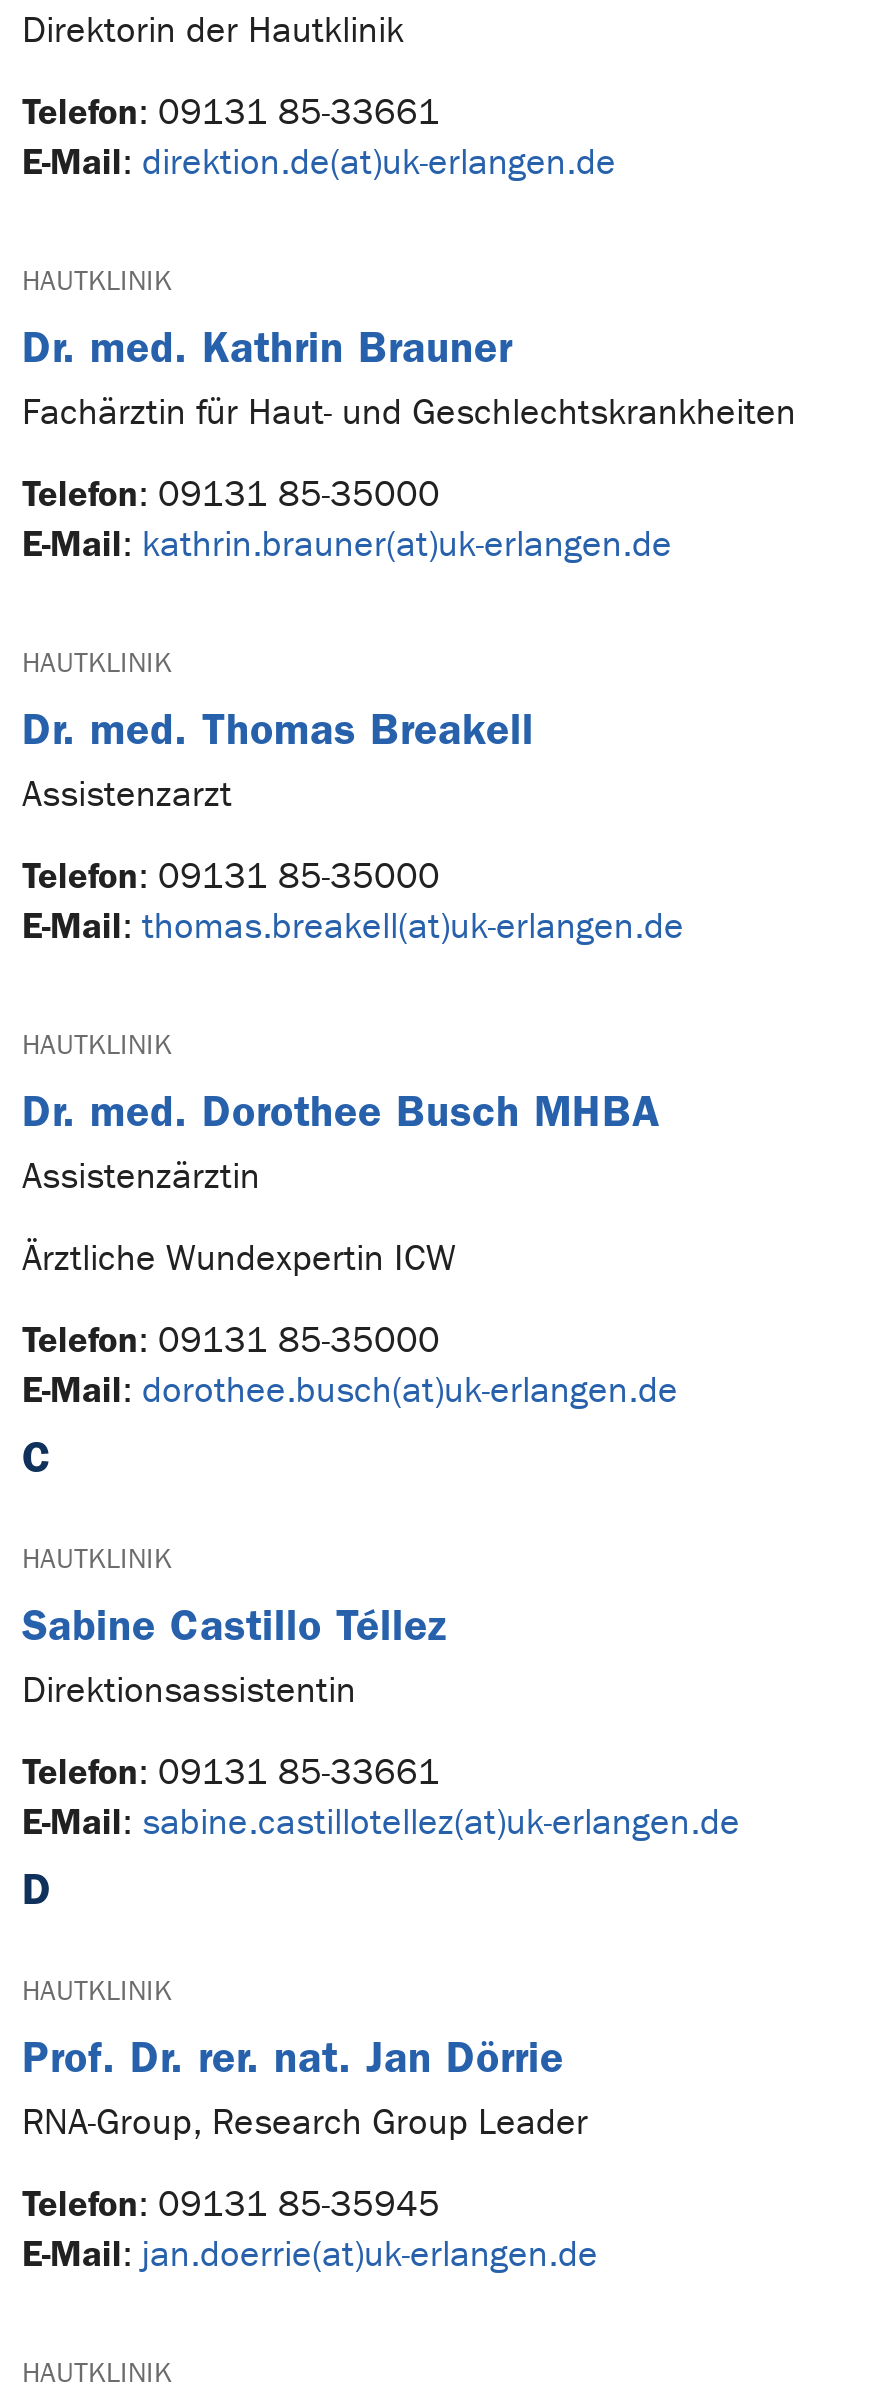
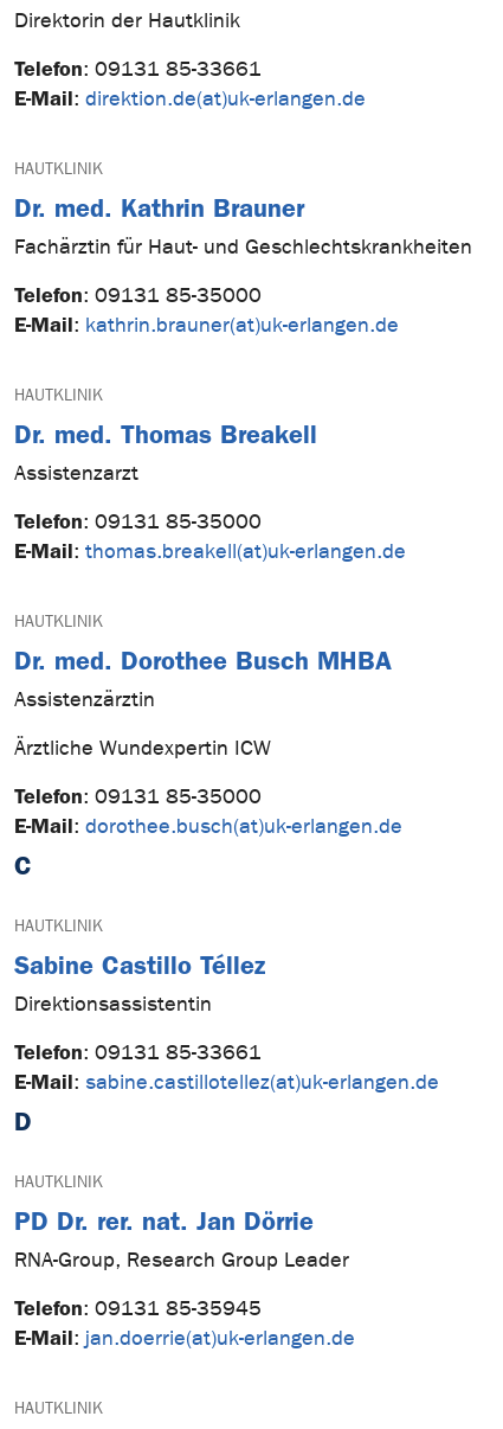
[22,2033,564,2083] Prof. Dr. rer. nat. Jan Dörrie -> [14,1207,314,1236] PD Dr. rer. nat. Jan Dörrie

